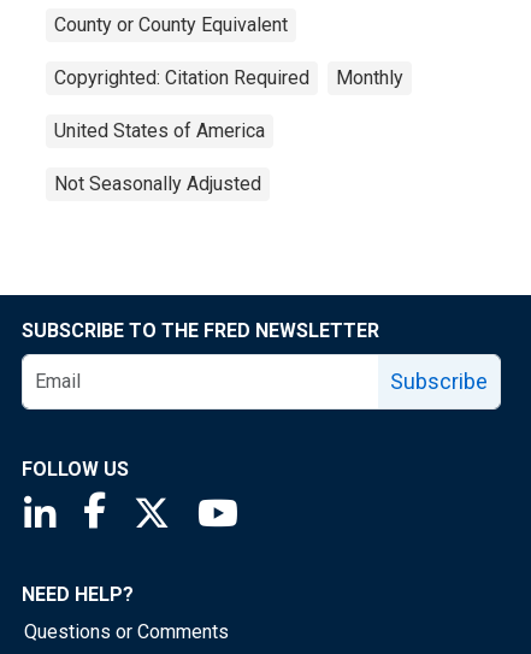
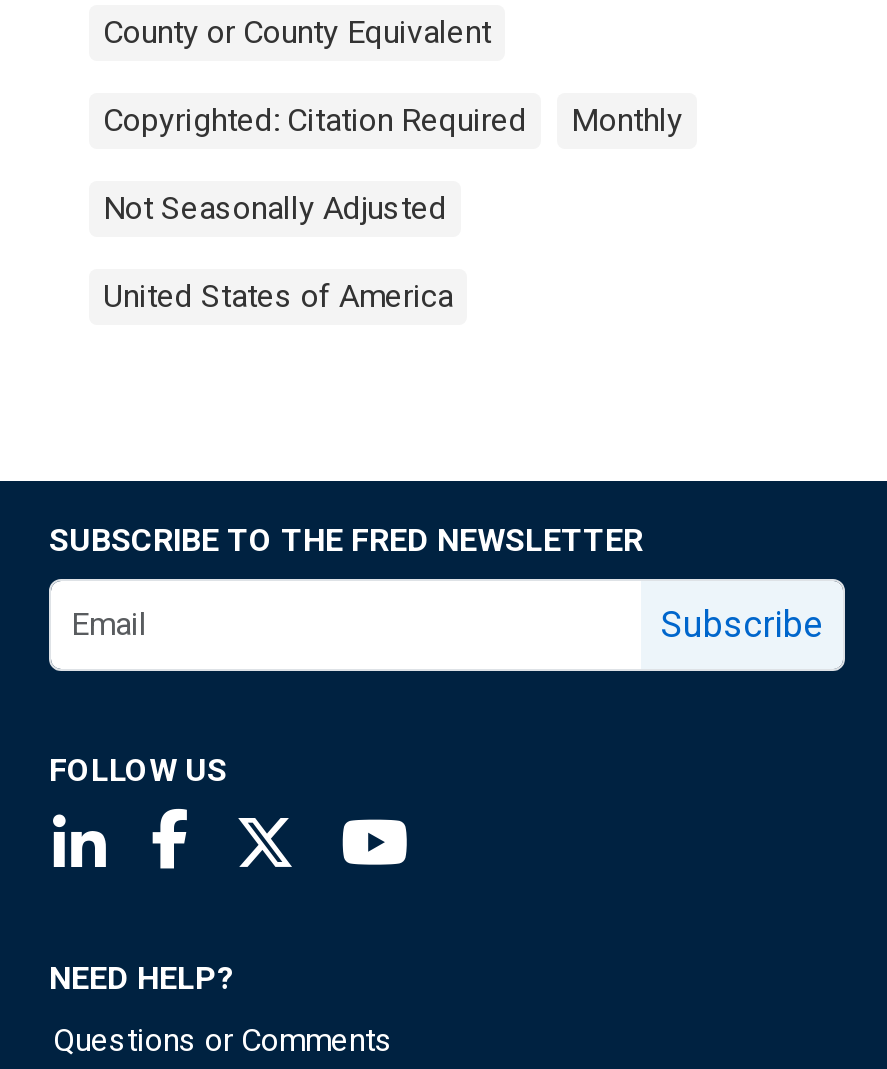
moved [54,119,265,142] -> [103,277,453,315]: United States of America
moved [54,172,261,195] -> [103,189,447,227]: Not Seasonally Adjusted

